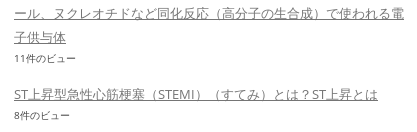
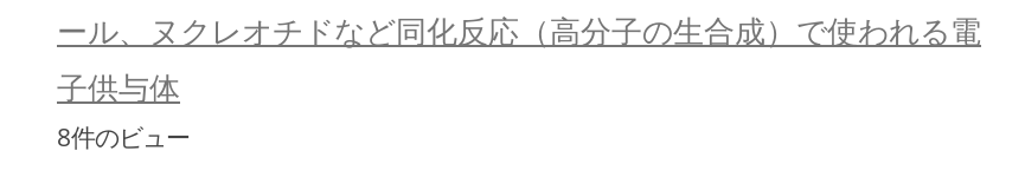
[14,51,378,103] 11件のビュー | ST上昇型急性心筋梗塞（STEMI）（すてみ）とは？ST上昇とは -> none

